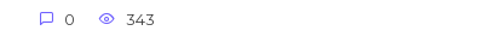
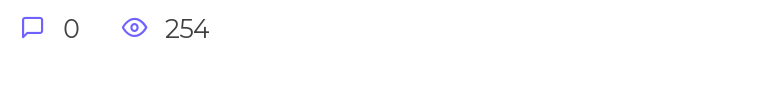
[126,10,155,28] 343 -> [165,13,209,43] 254

